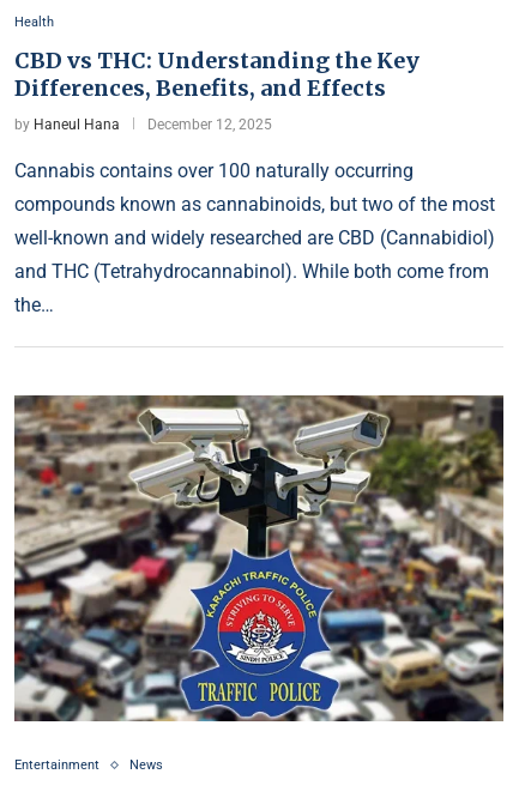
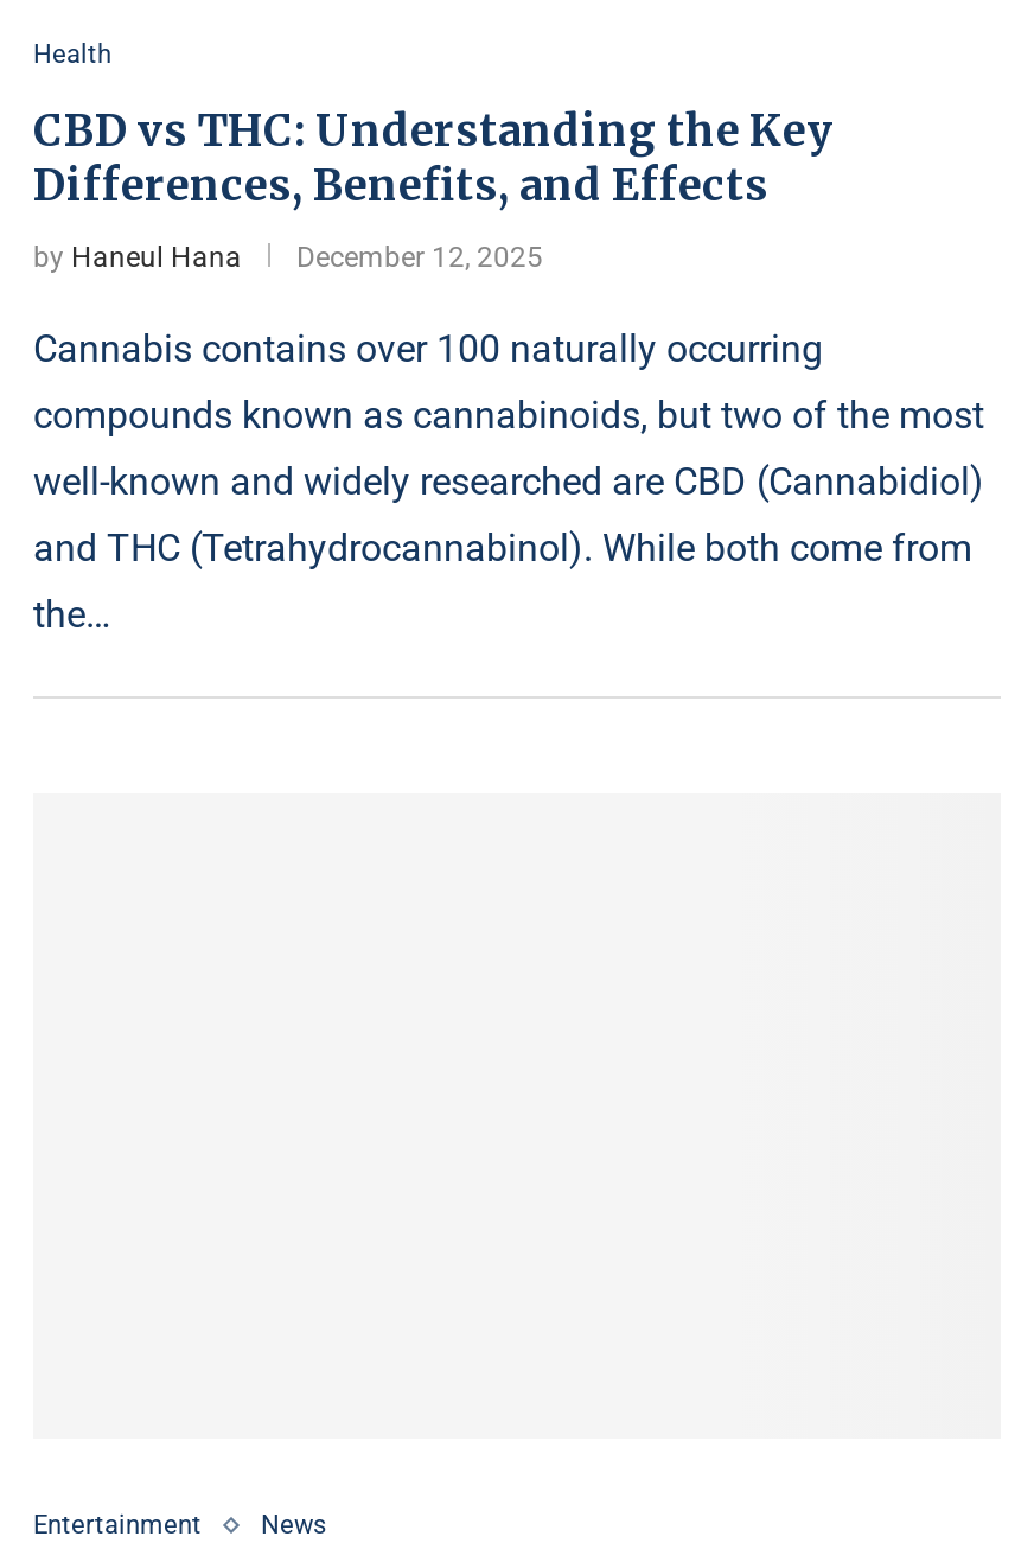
[13,394,505,722] [image] -> none

